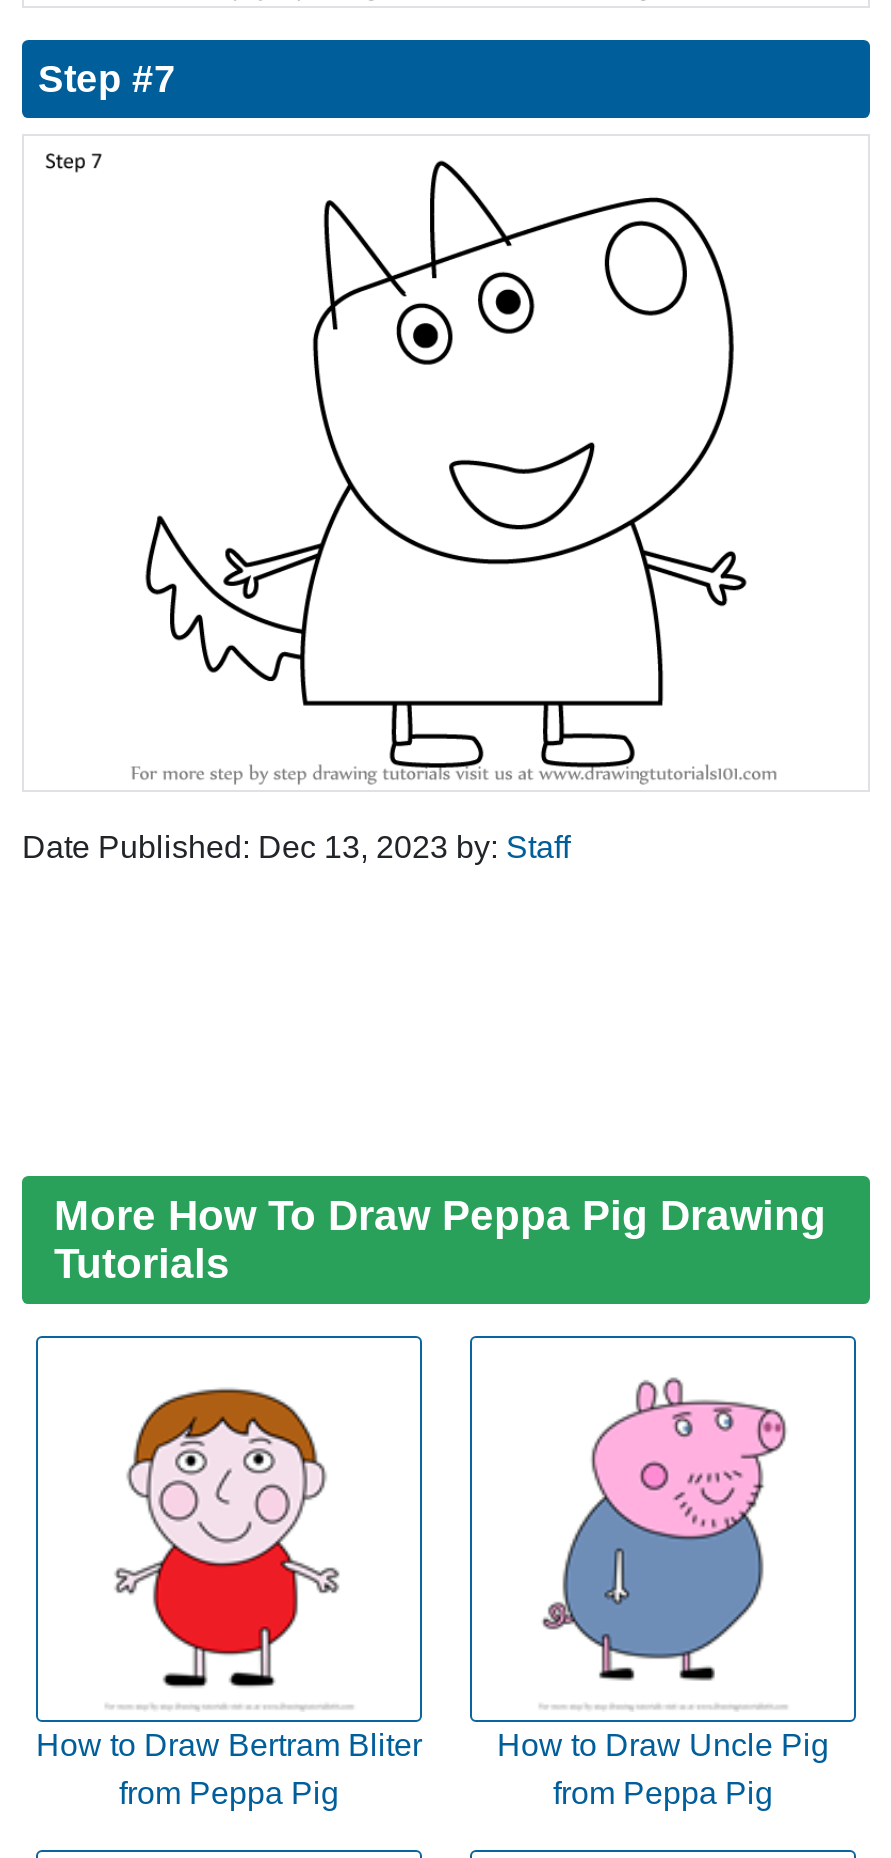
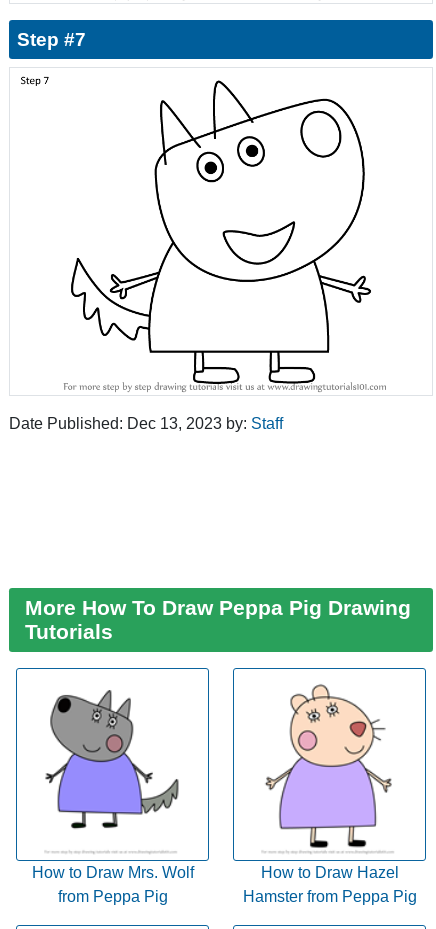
[497,1370,829,1809] [image] | How to Draw Uncle Pig | from Peppa Pig -> [242,684,416,904] [image] | How to Draw Hazel | Hamster from Peppa Pig
[36,1382,422,1761] [image] | How to Draw Bertram Bliter -> [31,689,193,880] [image] | How to Draw Mrs. Wolf

